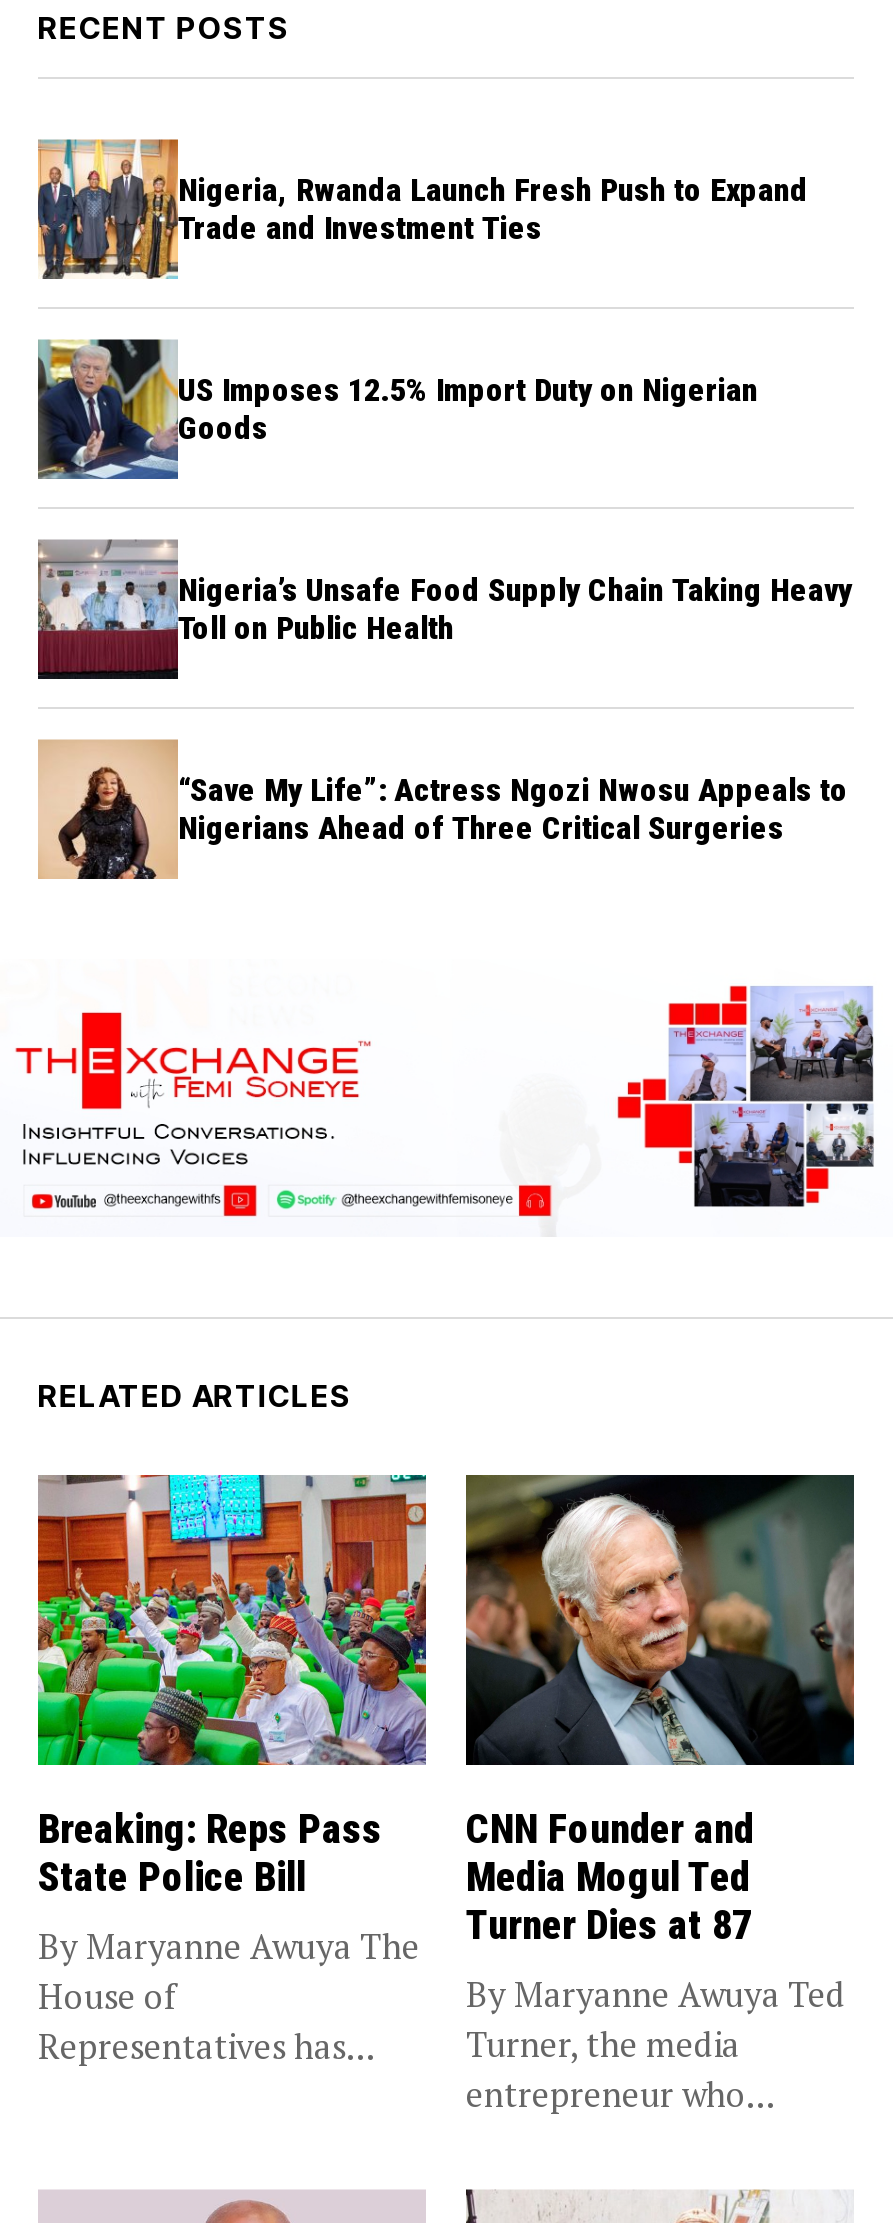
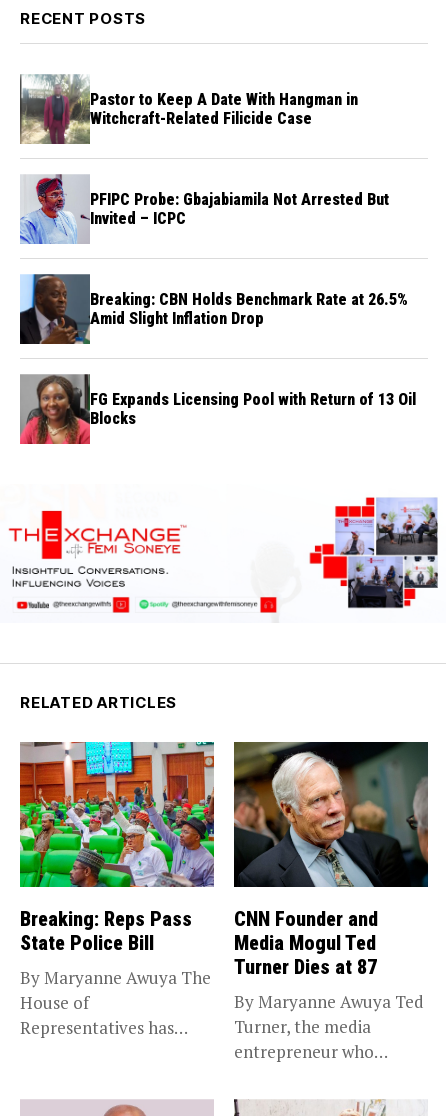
[36,137,808,279] [image] | Nigeria, Rwanda Launch Fresh Push to Expand | Trade and Investment Ties -> [19,74,358,145] [image] | Pastor to Keep A Date With Hangman in | Witchcraft-Related Filicide Case
[36,337,758,479] [image] | US Imposes 12.5% Import Duty on Nigerian | Goods -> [19,174,389,244] [image] | PFIPC Probe: Gbajabiamila Not Arrested But | Invited – ICPC
[36,539,852,679] [image] | Nigeria’s Unsafe Food Supply Chain Taking Heavy | Toll on Public Health -> [20,274,408,345] [image] | Breaking: CBN Holds Benchmark Rate at 26.5% | Amid Slight Inflation Drop
[38,739,848,881] [image] | “Save My Life”: Actress Ngozi Nwosu Appeals to | Nigerians Ahead of Three Critical Surgeries -> [19,373,416,445] [image] | FG Expands Licensing Pool with Return of 13 Oil | Blocks

